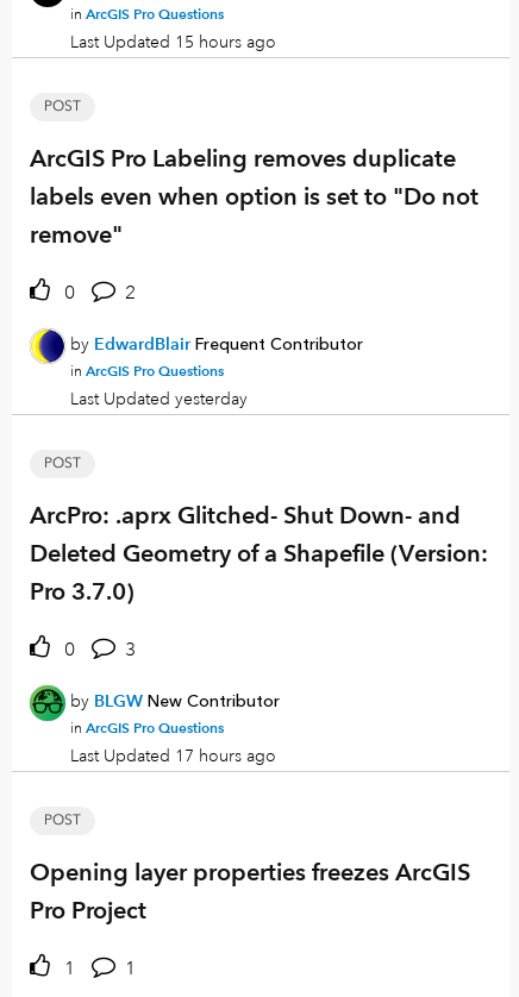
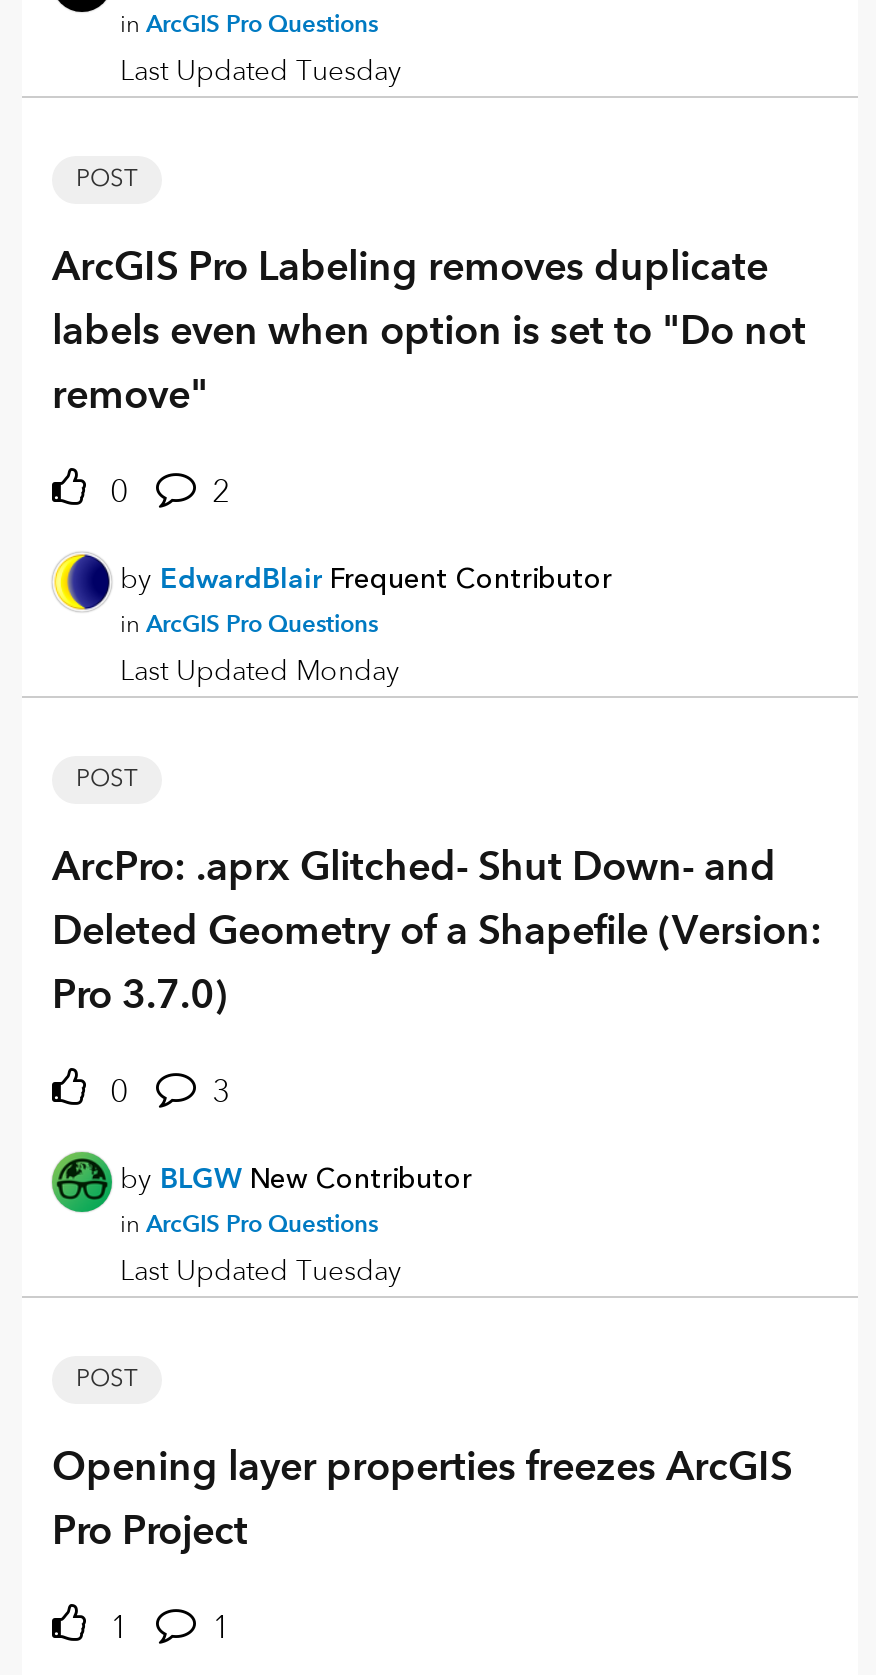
[70,31,276,53] Last Updated 15 hours ago -> [120,52,402,88] Last Updated Tuesday
[70,388,248,410] Last Updated yesterday -> [120,652,400,688] Last Updated Monday
[70,745,276,766] Last Updated 17 hours ago -> [120,1252,402,1288] Last Updated Tuesday

